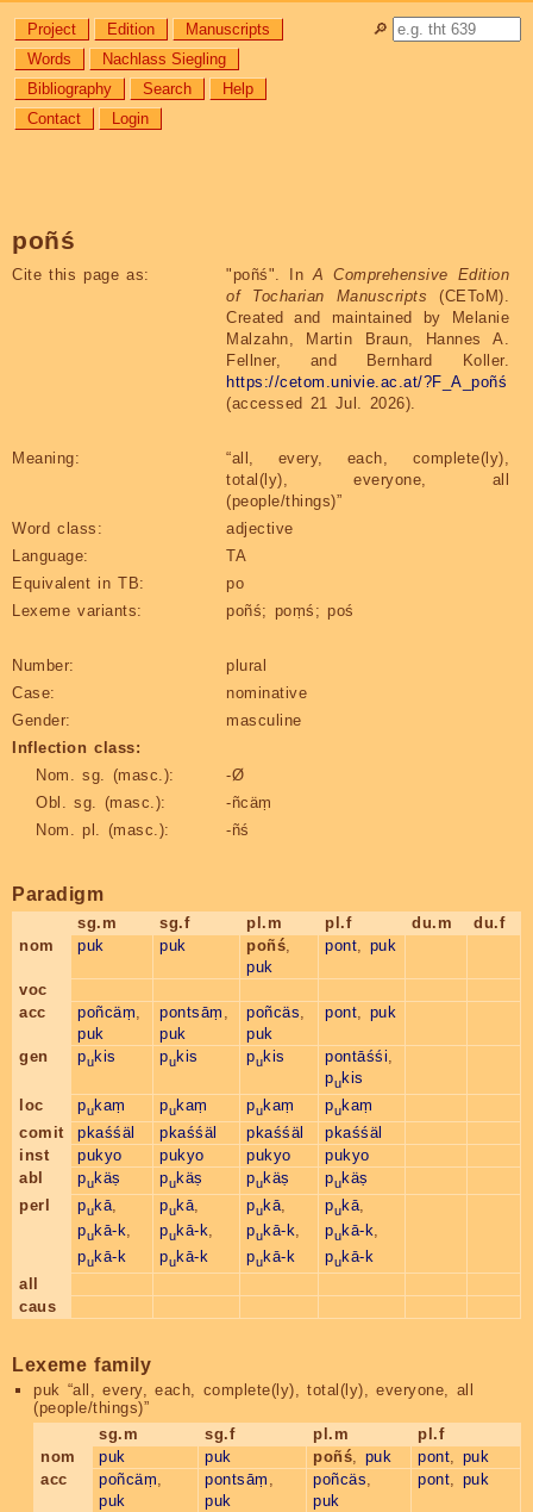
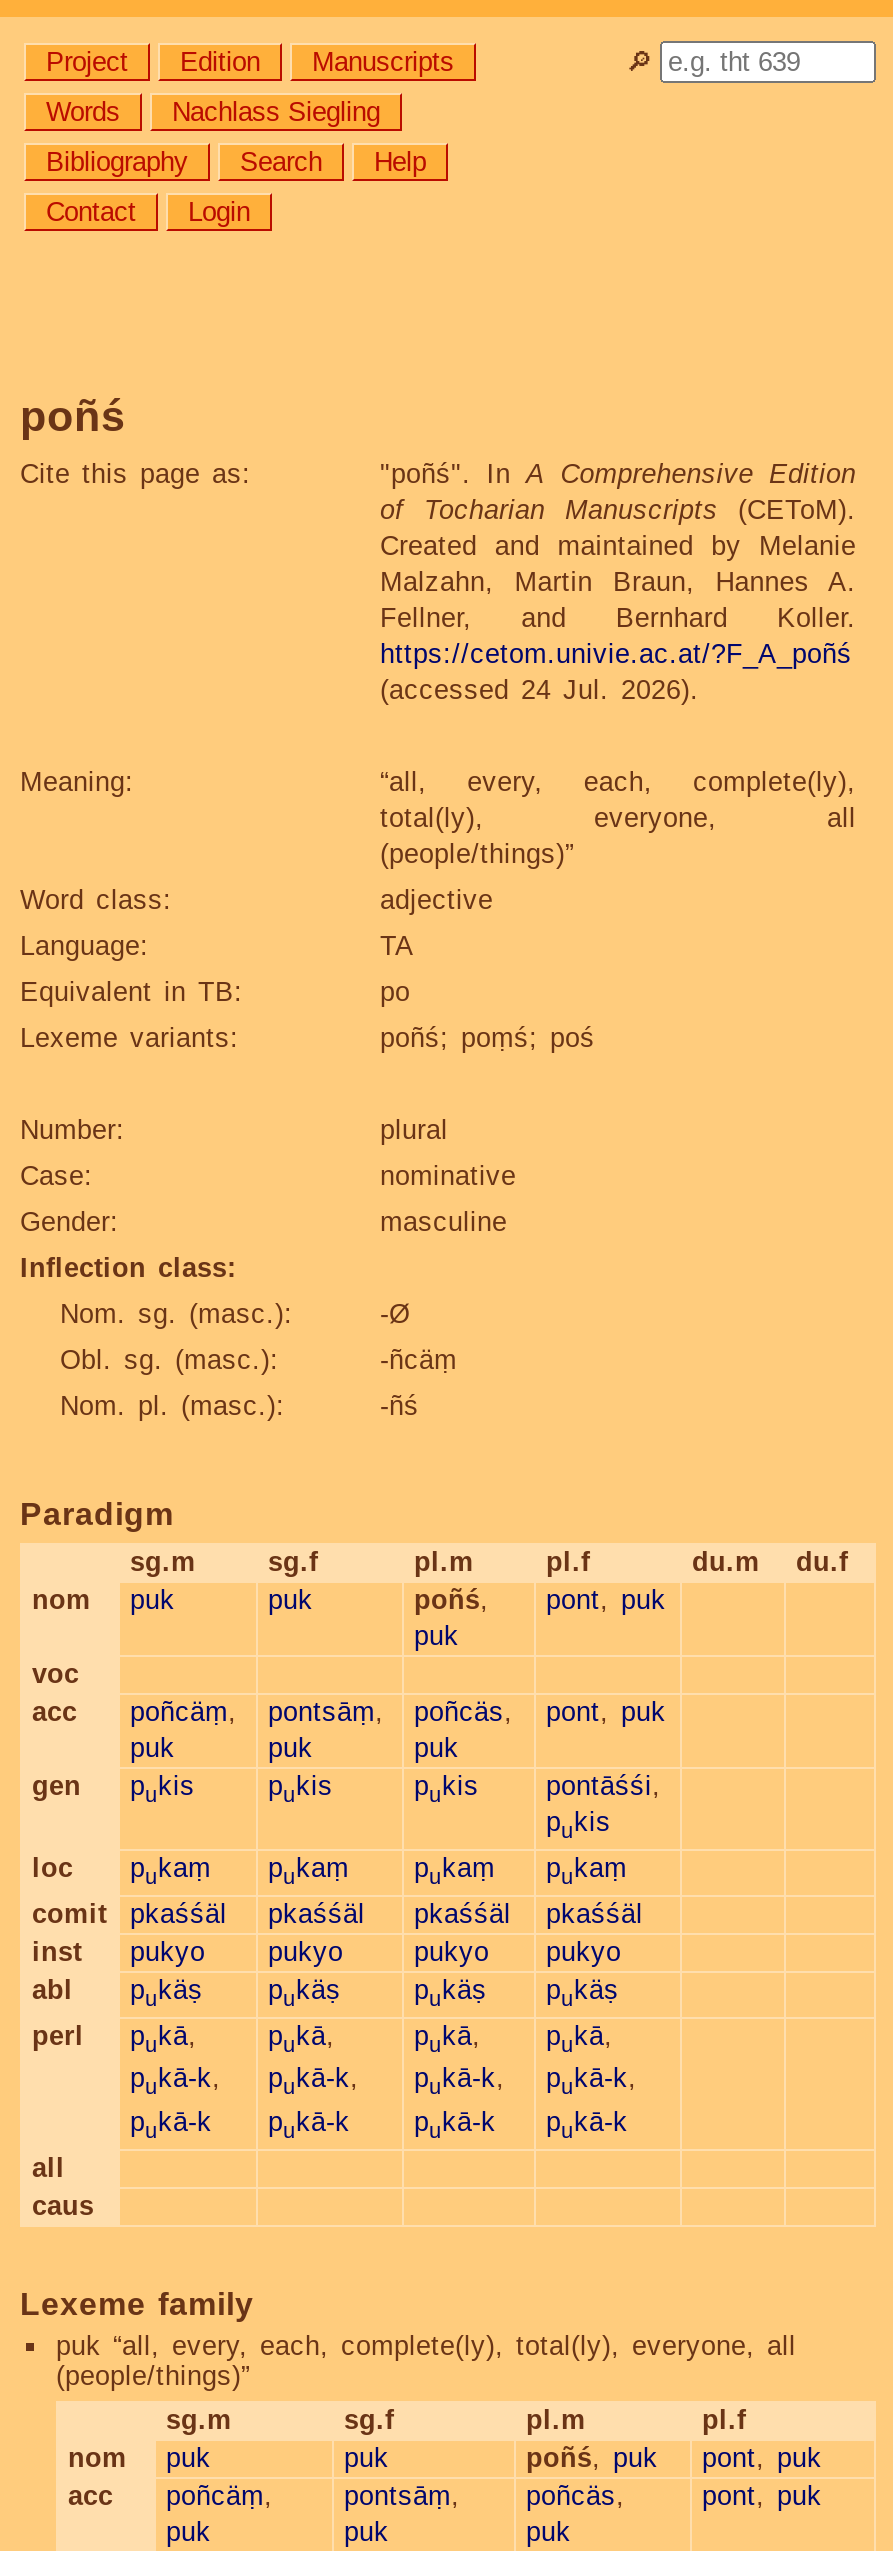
[226,395,416,413] (accessed 21 Jul. 2026). -> [380,676,699,706] (accessed 24 Jul. 2026).

